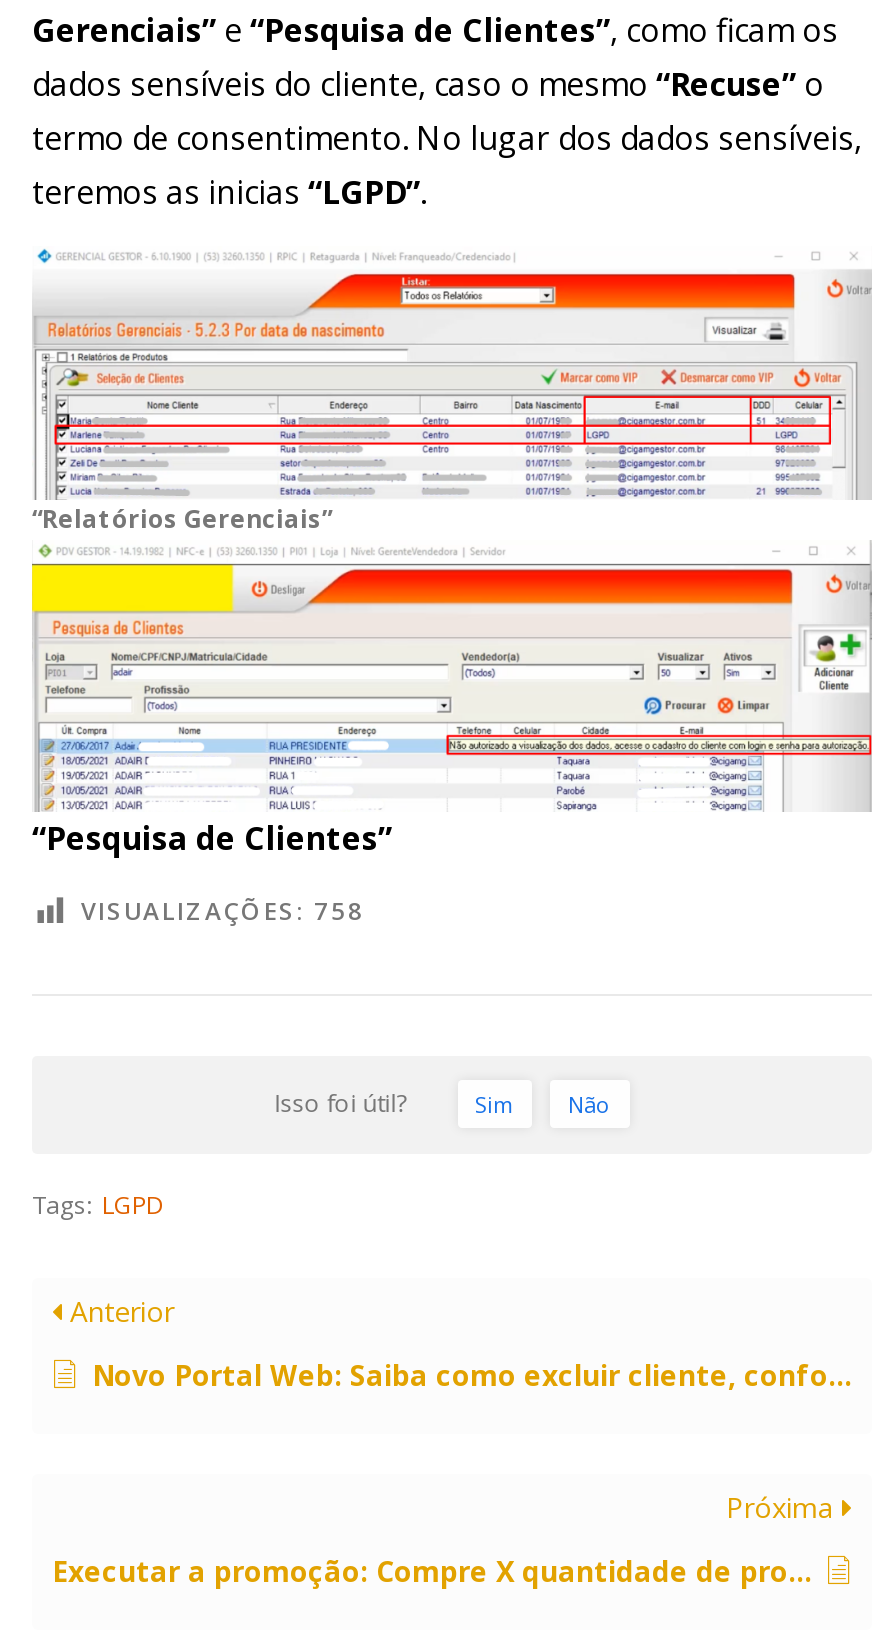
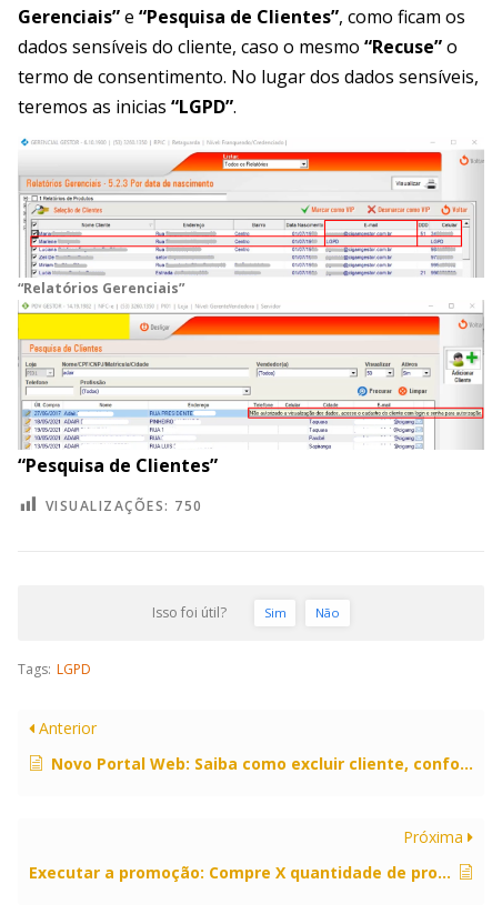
[81,893,365,927] VISUALIZAÇÕES: 758 -> [45,496,203,515] VISUALIZAÇÕES: 750

